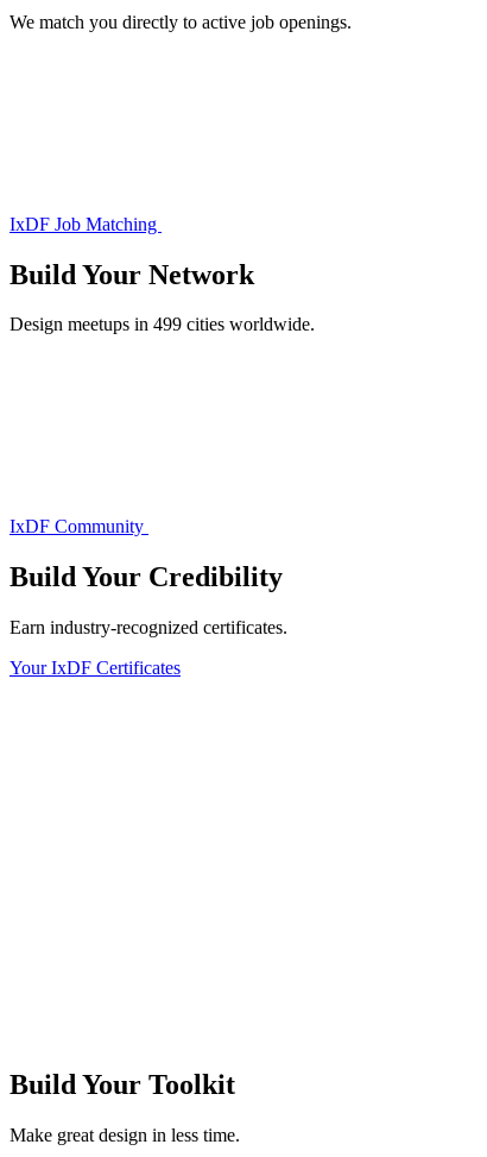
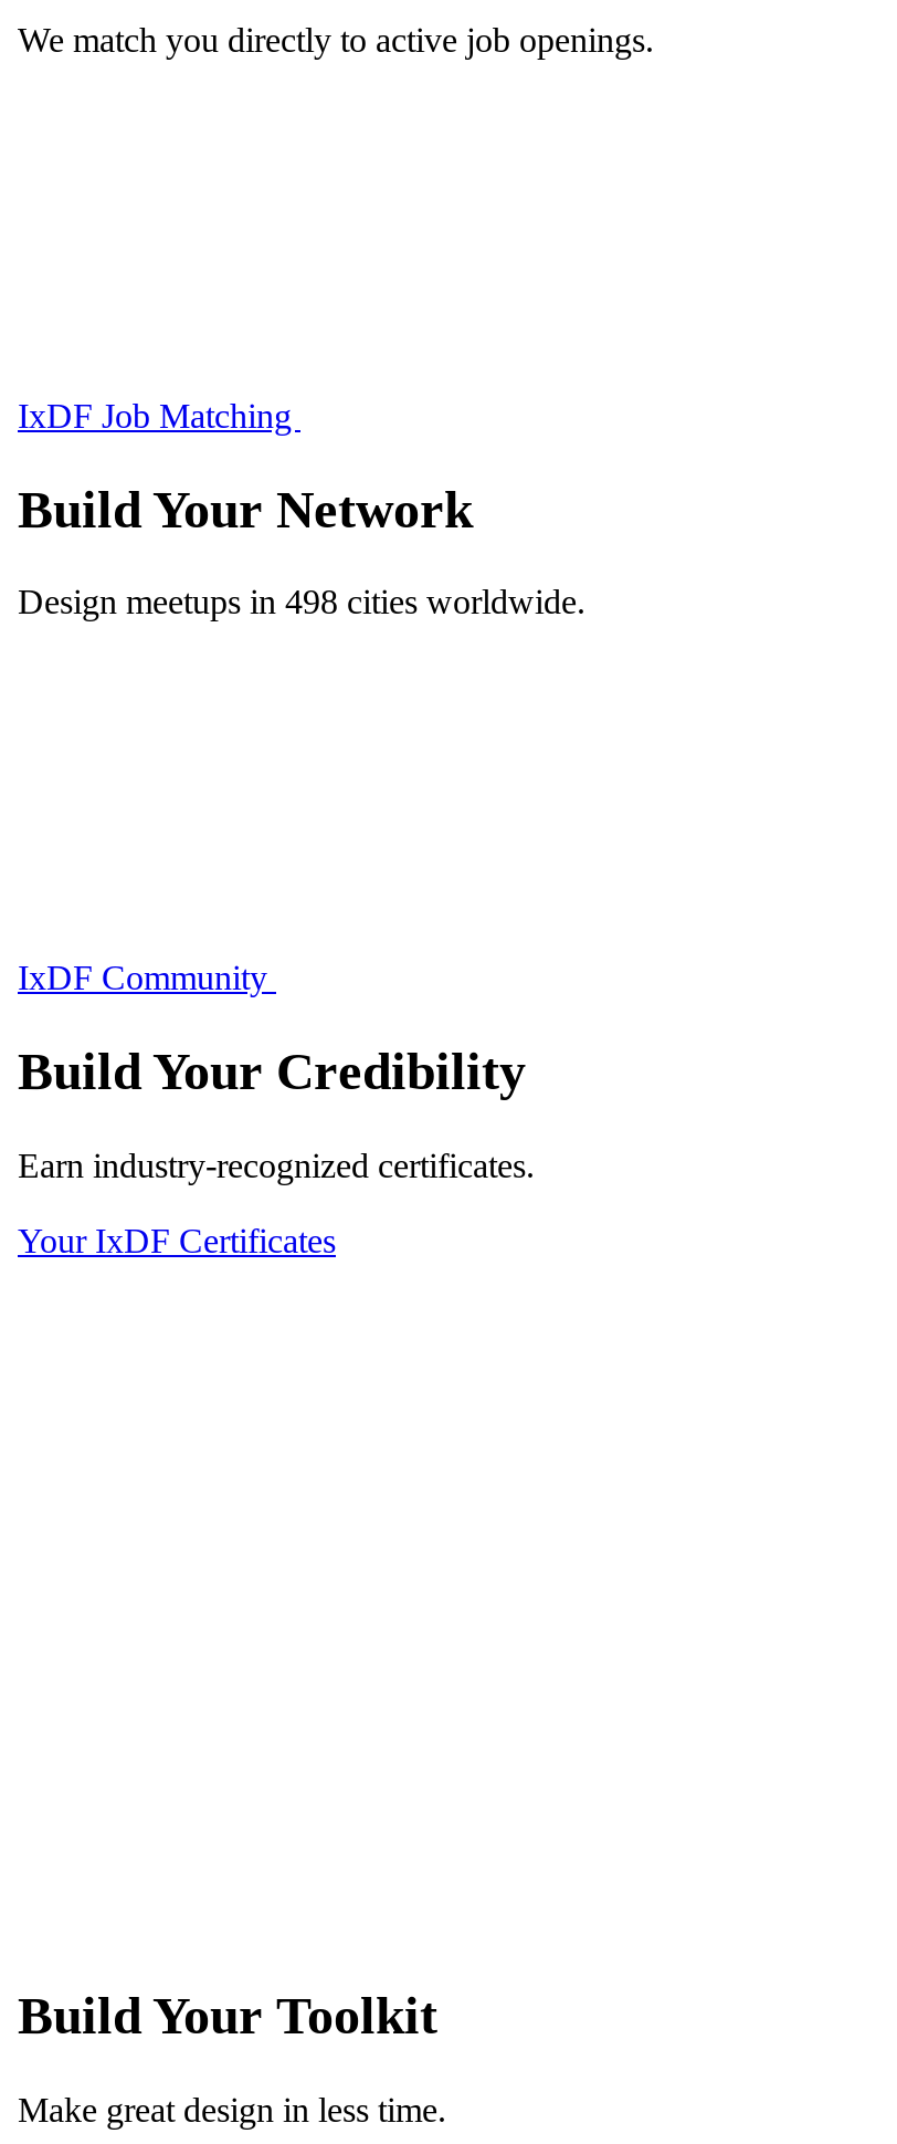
[10,314,315,335] Design meetups in 499 cities worldwide. -> [18,584,585,621] Design meetups in 498 cities worldwide.

